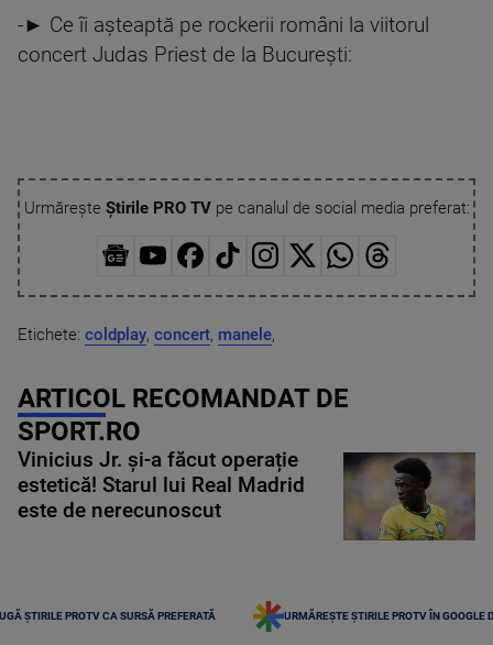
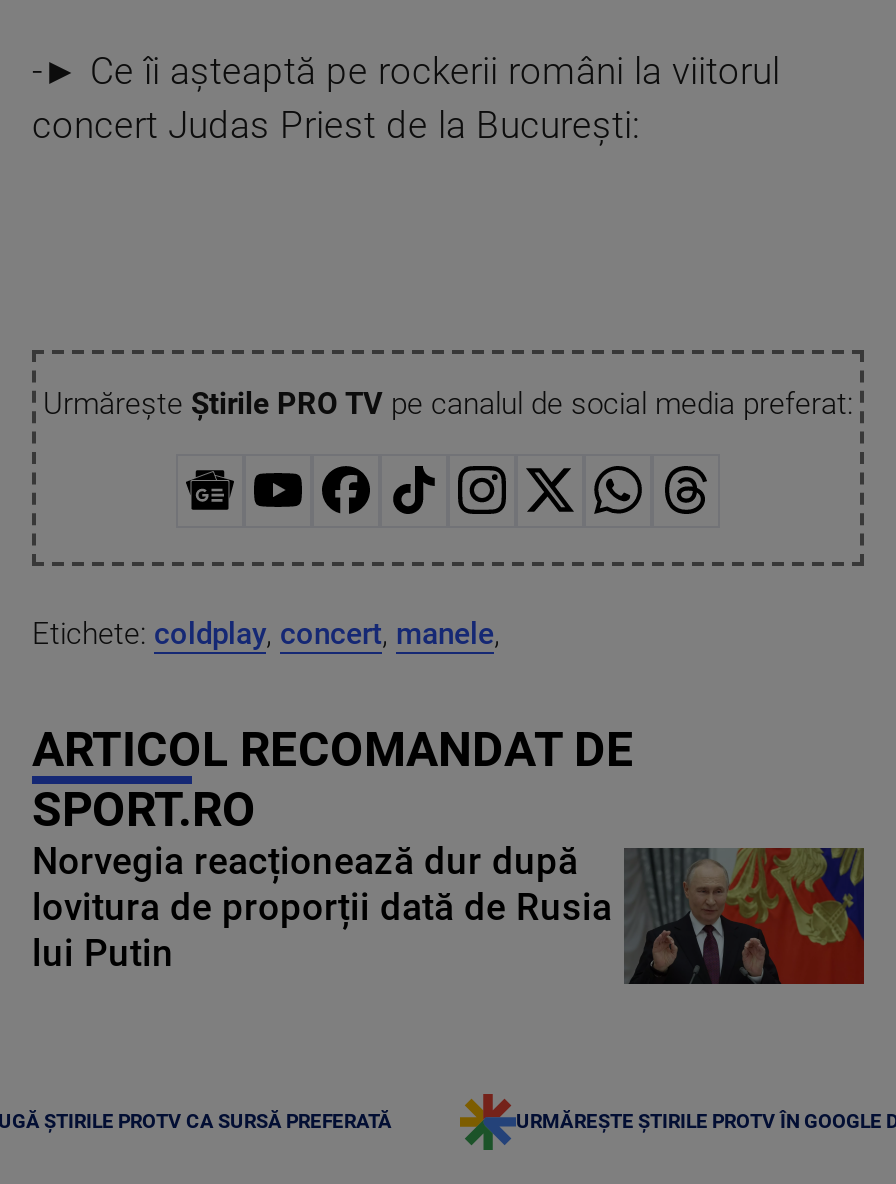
[18,448,476,542] [image] | Vinicius Jr. și-a făcut operație | estetică! Starul lui Real Madrid | este de nerecunoscut -> [32,841,866,988] [image] | Norvegia reacționează dur după | lovitura de proporții dată de Rusia | lui Putin

